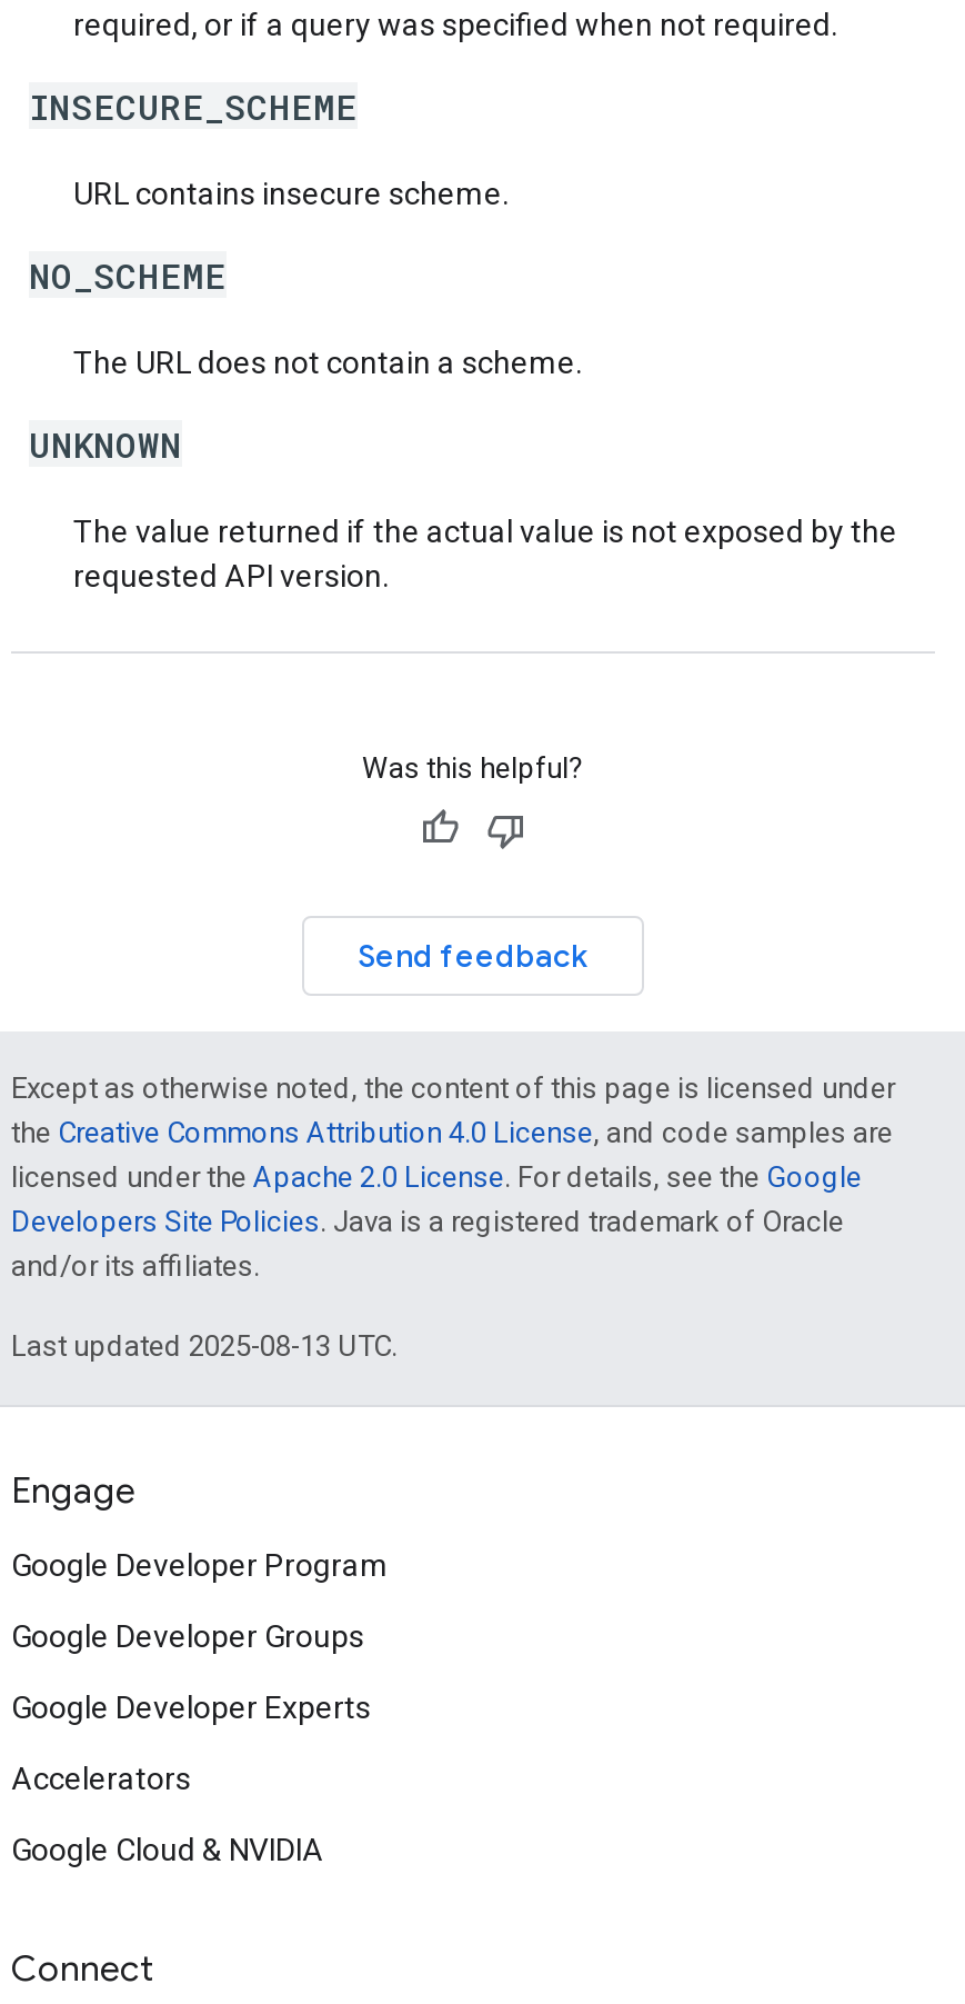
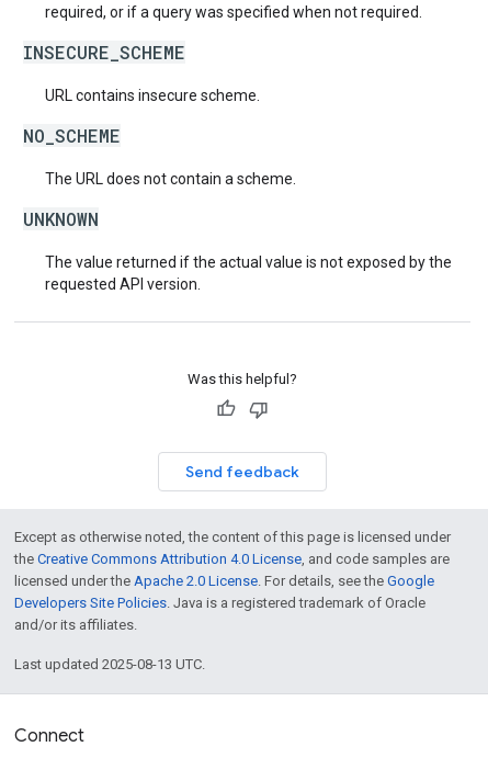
[11,1469,389,1867] Engage | Google Developer Program | Google Developer Groups | Google Developer Experts | Accelerators | Google Cloud & NVIDIA -> none

